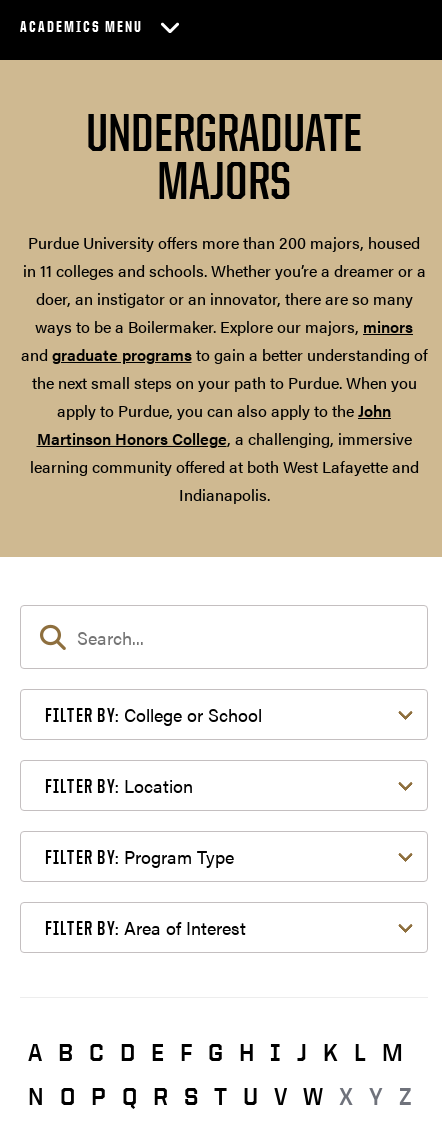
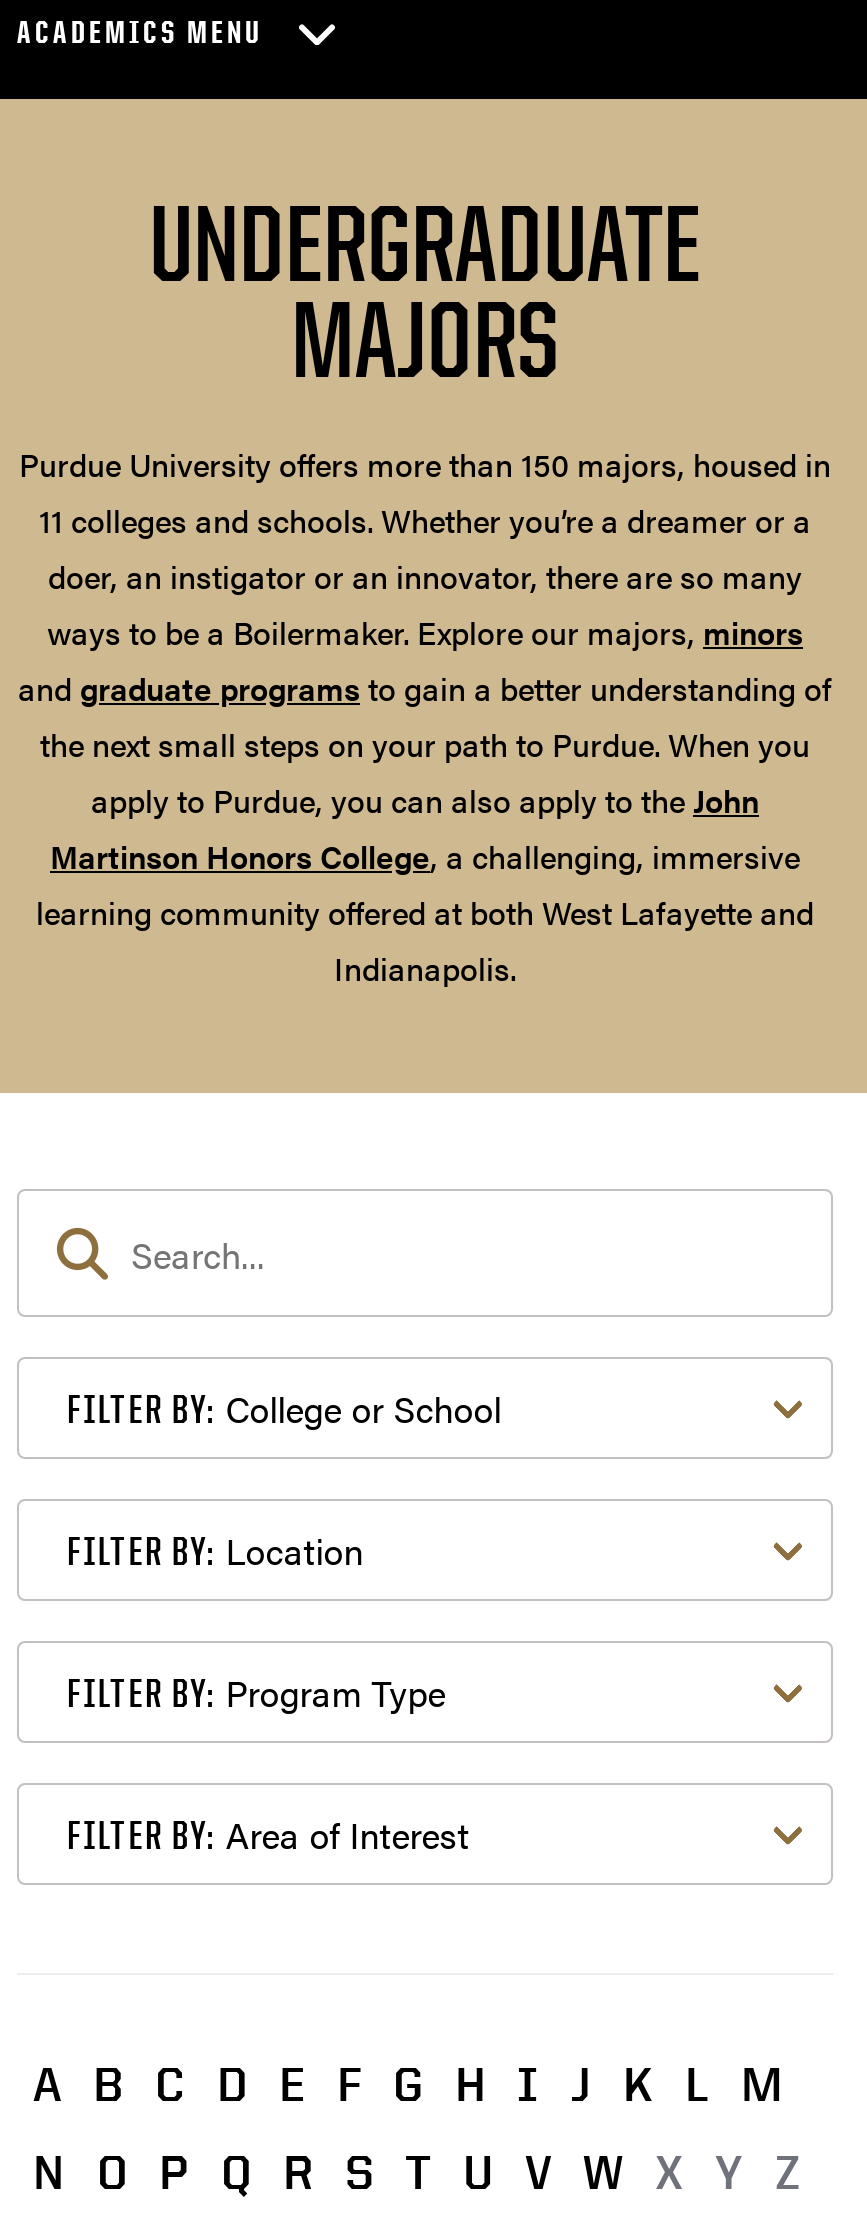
[22,231,425,282] Purdue University offers more than 200 majors, housed | in 11 colleges and schools. Whether you’re a dreamer or a -> [19,441,831,543] Purdue University offers more than 150 majors, housed in | 11 colleges and schools. Whether you’re a dreamer or a

